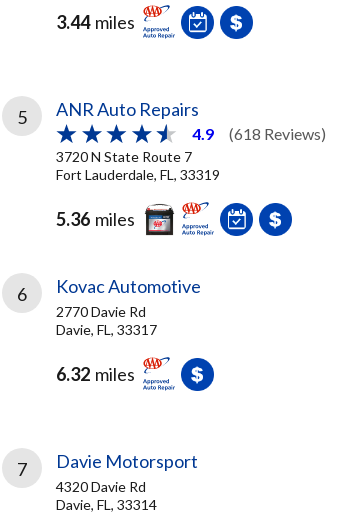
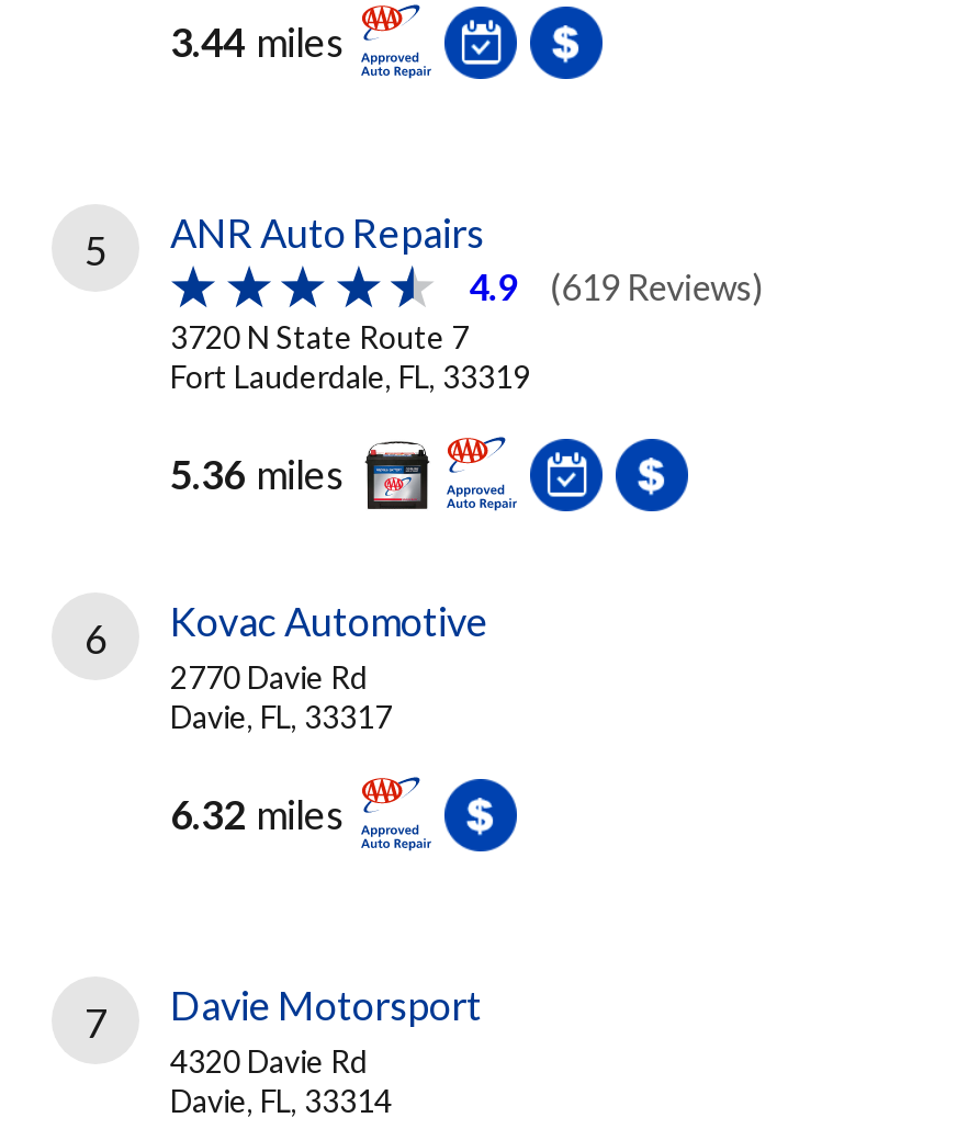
[192,124,326,143] 4.9 (618 Reviews) -> [469,267,763,308] 4.9 (619 Reviews)

